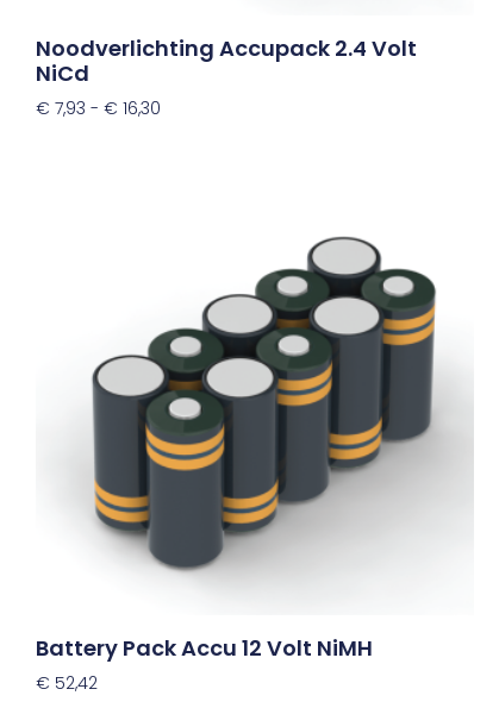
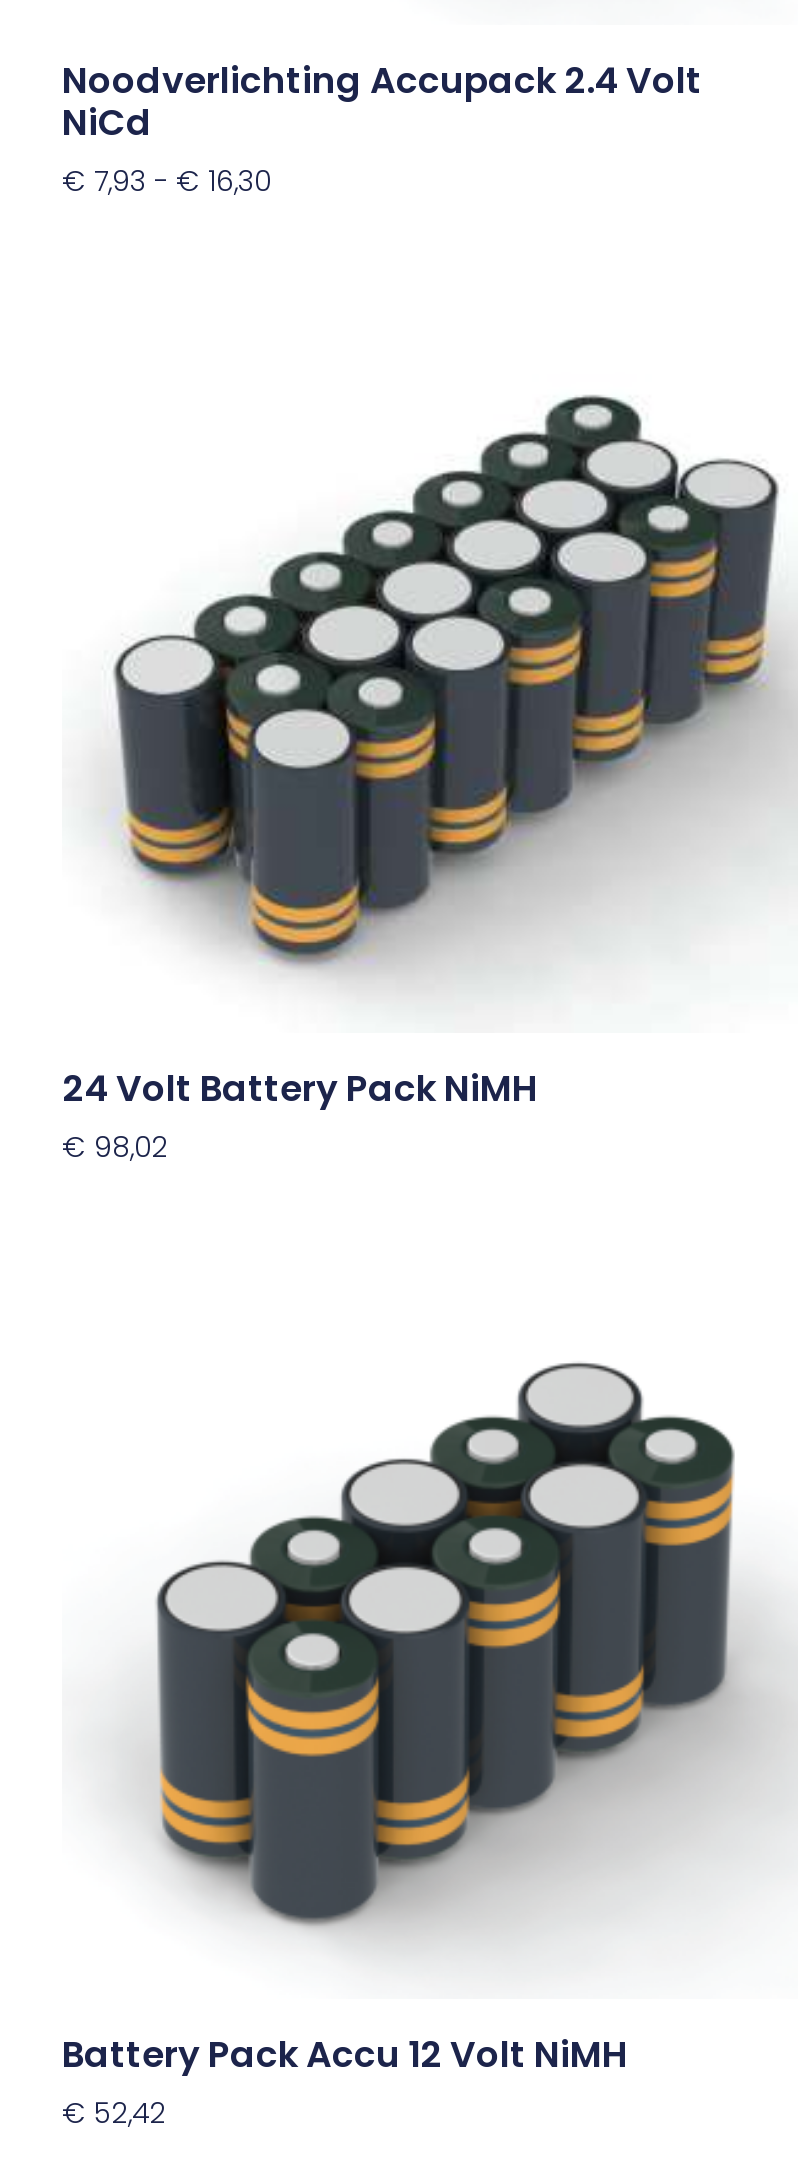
none -> [62,1063,538,1167] 24 Volt Battery Pack NiMH | €98,02
none -> [112,397,780,967] [image]

